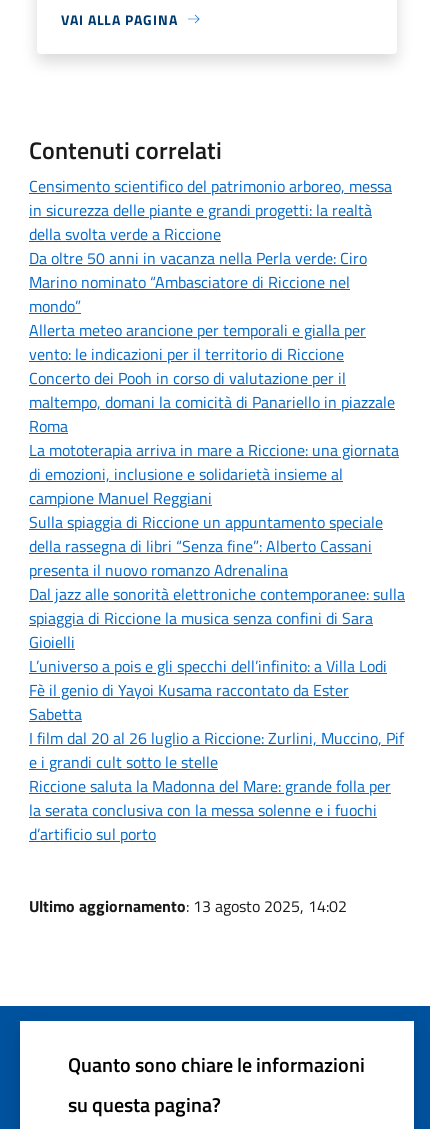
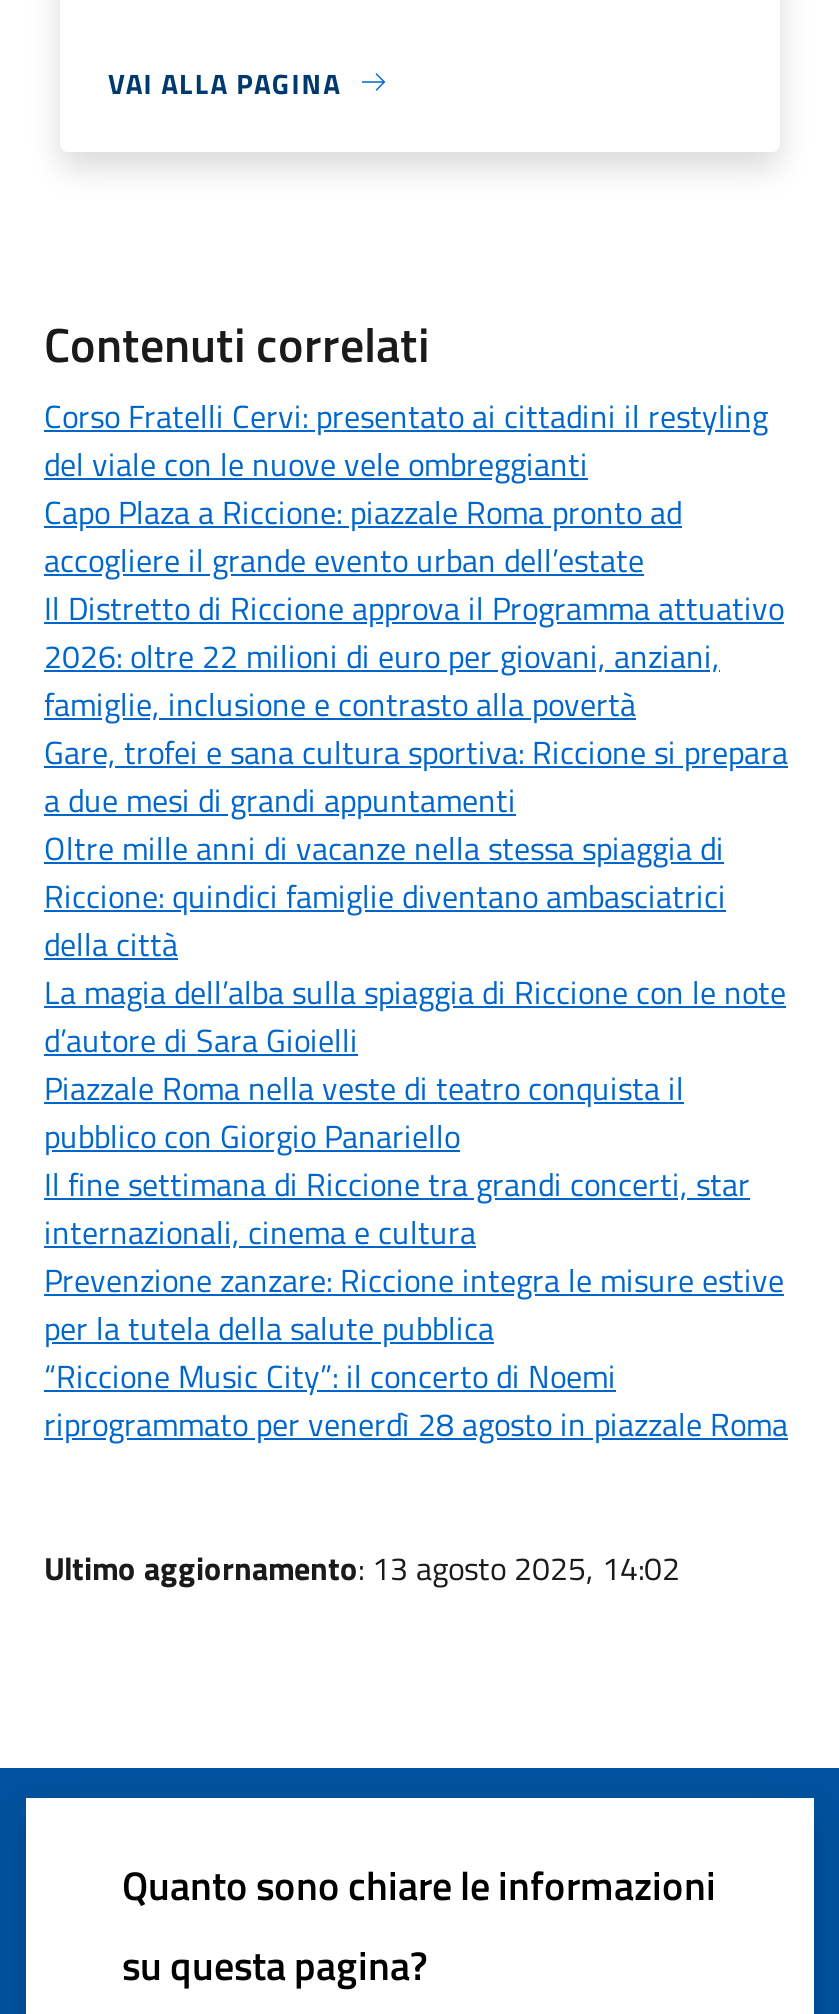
[29,174,405,846] Censimento scientifico del patrimonio arboreo, messa | in sicurezza delle piante e grandi progetti: la realtà | della svolta verde a Riccione | Da oltre 50 anni in vacanza nella Perla verde: Ciro | Marino nominato “Ambasciatore di Riccione nel | mondo” | Allerta meteo arancione per temporali e gialla per | vento: le indicazioni per il territorio di Riccione | Concerto dei Pooh in corso di valutazione per il | maltempo, domani la comicità di Panariello in piazzale | Roma | La mototerapia arriva in mare a Riccione: una giornata | di emozioni, inclusione e solidarietà insieme al | campione Manuel Reggiani | Sulla spiaggia di Riccione un appuntamento speciale | della rassegna di libri “Senza fine”: Alberto Cassani | presenta il nuovo romanzo Adrenalina | Dal jazz alle sonorità elettroniche contemporanee: sulla | spiaggia di Riccione la musica senza confini di Sara | Gioielli | L’universo a pois e gli specchi dell’infinito: a Villa Lodi | Fè il genio di Yayoi Kusama raccontato da Ester | Sabetta | I film dal 20 al 26 luglio a Riccione: Zurlini, Muccino, Pif | e i grandi cult sotto le stelle | Riccione saluta la Madonna del Mare: grande folla per | la serata conclusiva con la messa solenne e i fuochi | d’artificio sul porto -> [44,391,788,1447] Corso Fratelli Cervi: presentato ai cittadini il restyling | del viale con le nuove vele ombreggianti | Capo Plaza a Riccione: piazzale Roma pronto ad | accogliere il grande evento urban dell’estate | Il Distretto di Riccione approva il Programma attuativo | 2026: oltre 22 milioni di euro per giovani, anziani, | famiglie, inclusione e contrasto alla povertà | Gare, trofei e sana cultura sportiva: Riccione si prepara | a due mesi di grandi appuntamenti | Oltre mille anni di vacanze nella stessa spiaggia di | Riccione: quindici famiglie diventano ambasciatrici | della città | La magia dell’alba sulla spiaggia di Riccione con le note | d’autore di Sara Gioielli | Piazzale Roma nella veste di teatro conquista il | pubblico con Giorgio Panariello | Il fine settimana di Riccione tra grandi concerti, star | internazionali, cinema e cultura | Prevenzione zanzare: Riccione integra le misure estive | per la tutela della salute pubblica | “Riccione Music City”: il concerto di Noemi | riprogrammato per venerdì 28 agosto in piazzale Roma

